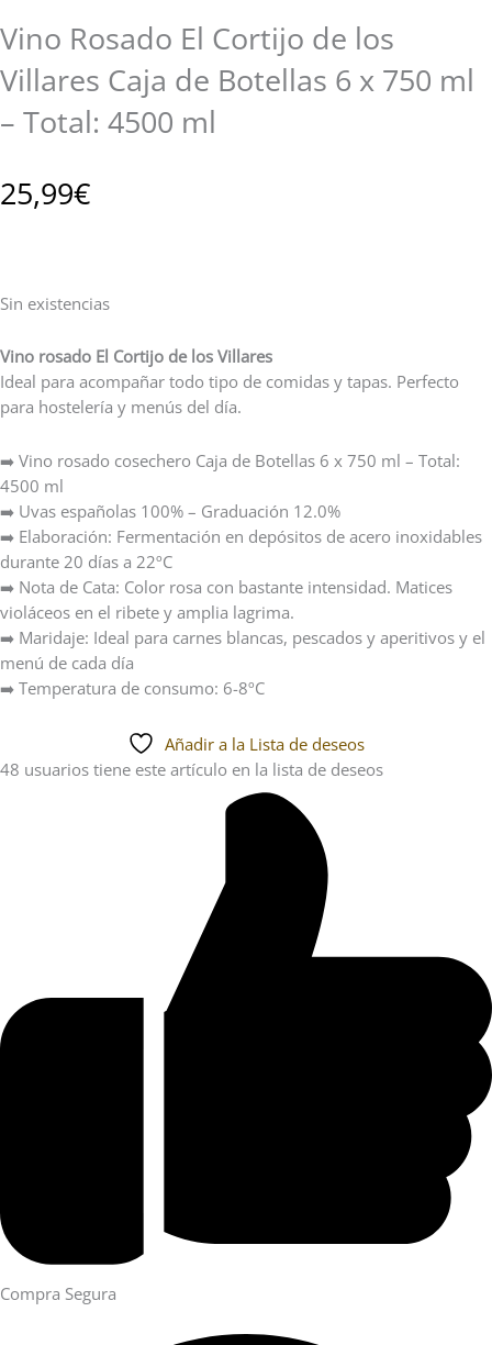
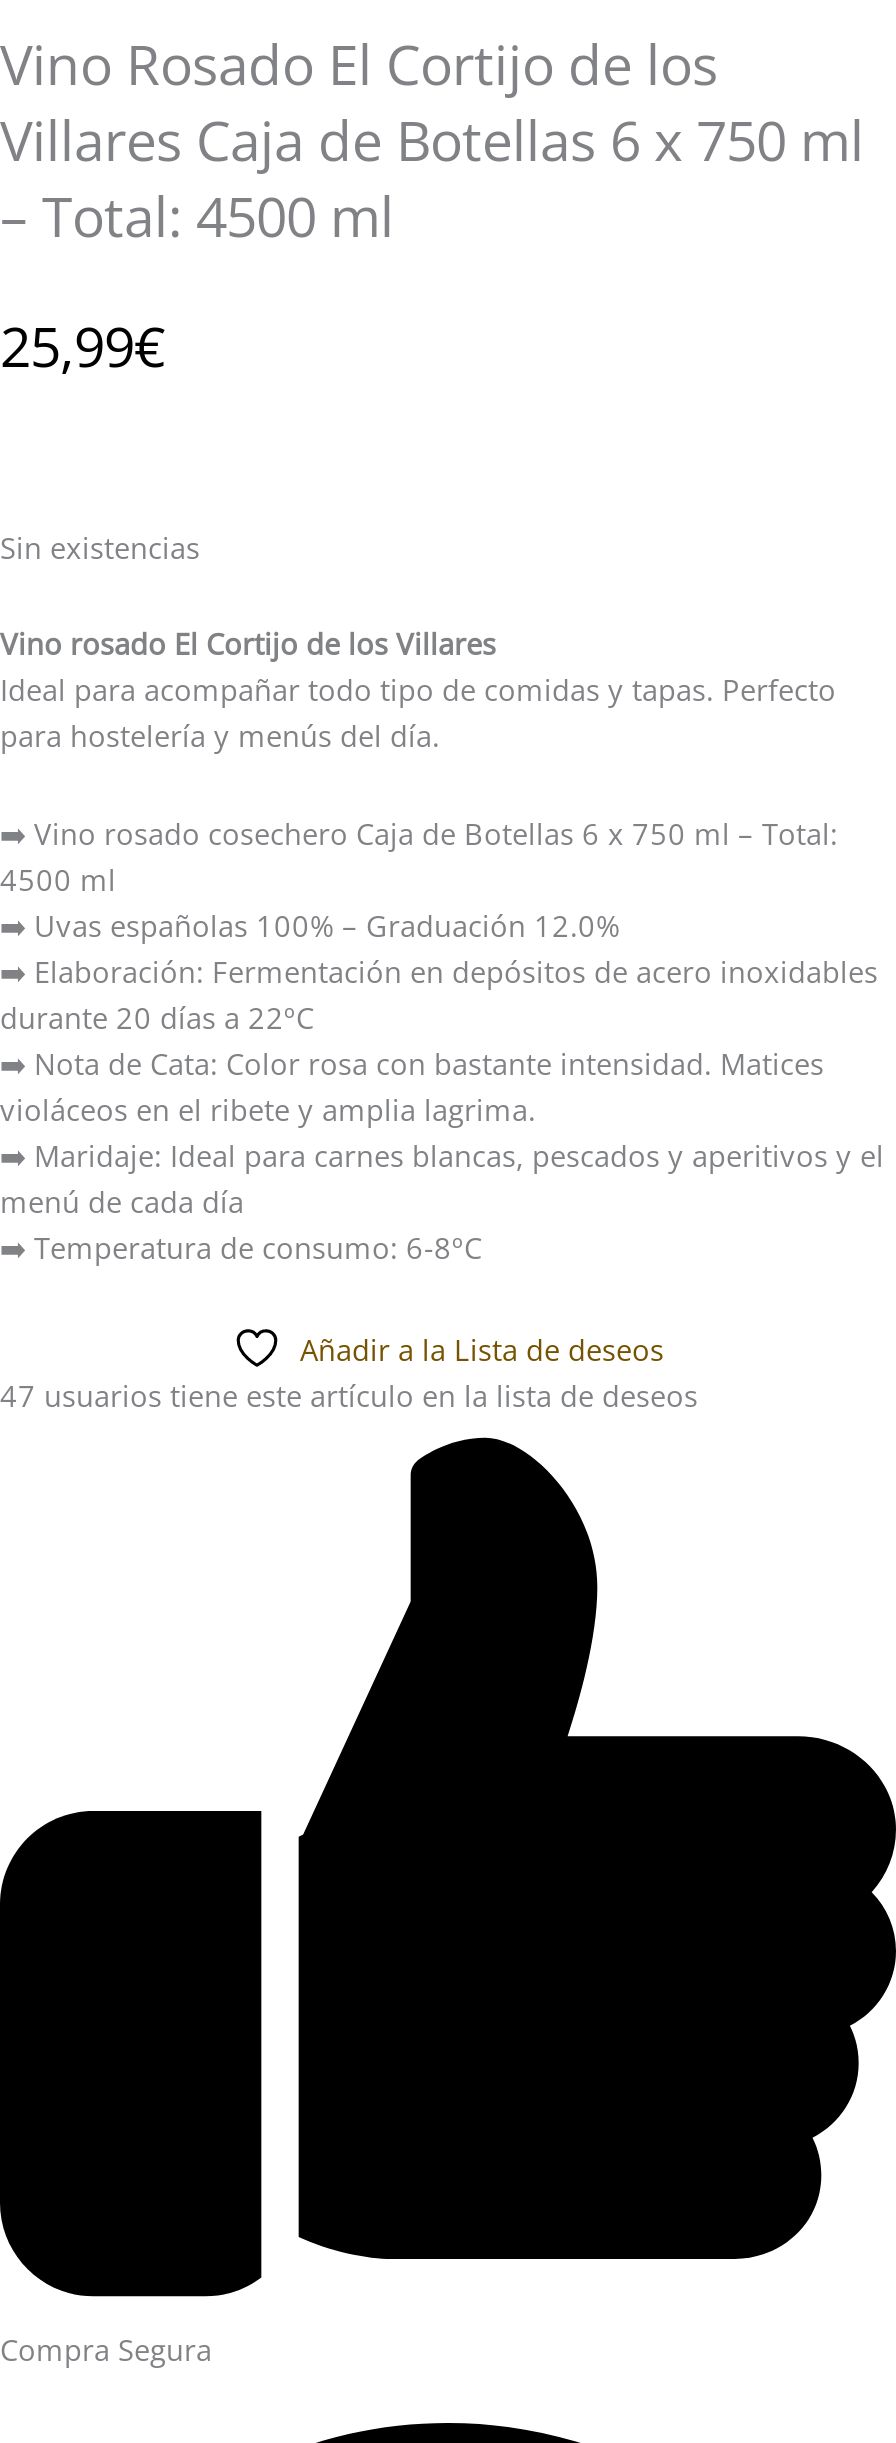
[0,758,383,780] 48 usuarios tiene este artículo en la lista de deseos -> [0,1374,698,1414] 47 usuarios tiene este artículo en la lista de deseos

